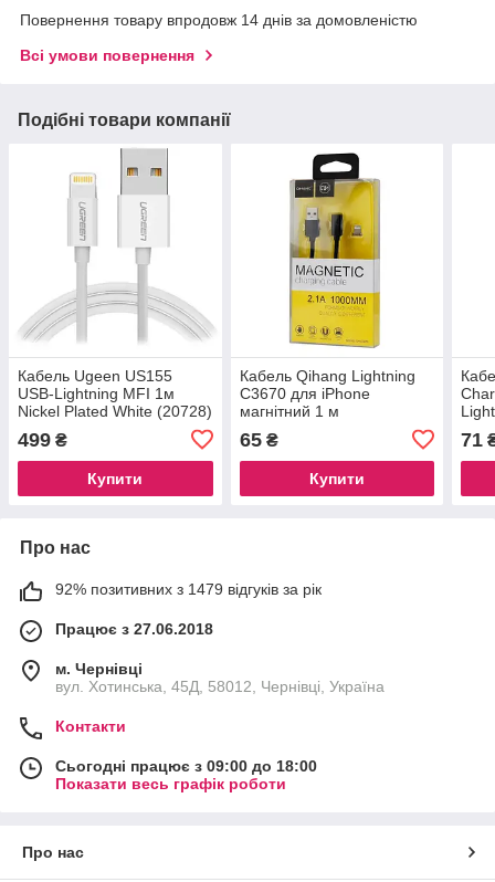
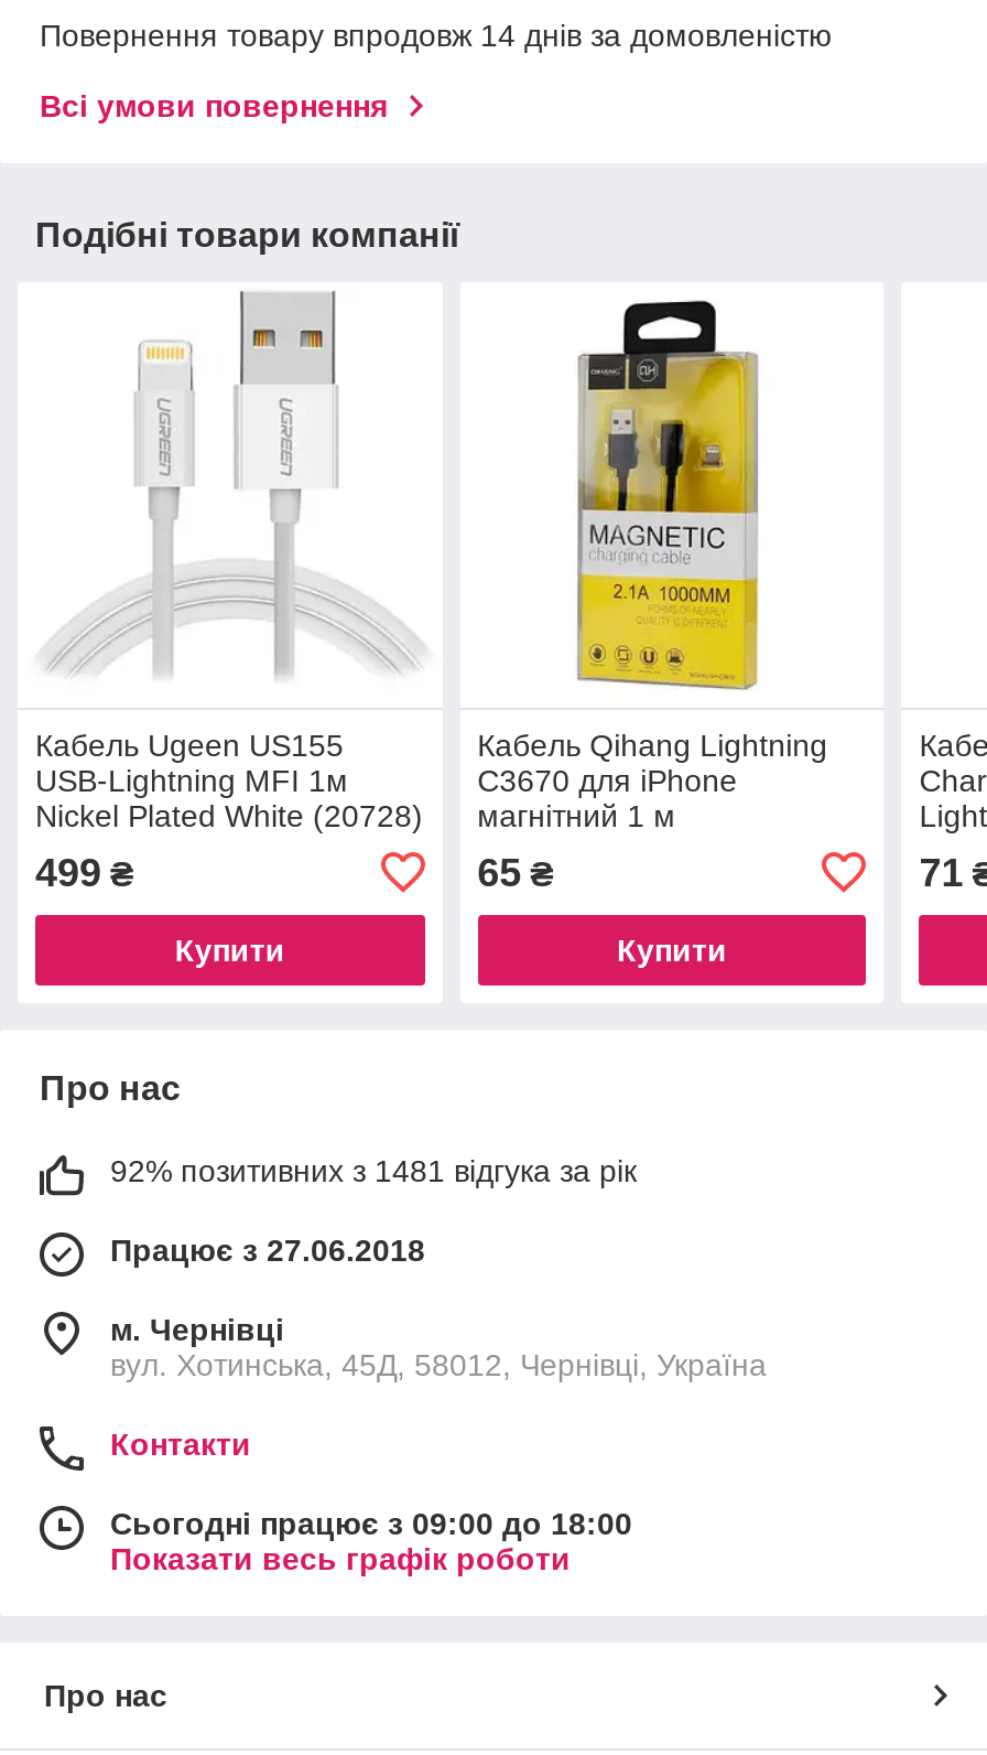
[55,580,322,598] 92% позитивних з 1479 відгуків за рік -> [110,1153,637,1188] 92% позитивних з 1481 відгука за рік

